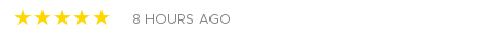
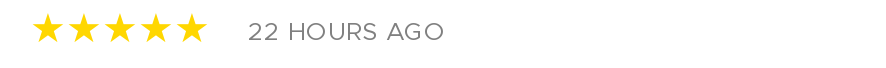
[132,12,231,27] 8 HOURS AGO -> [248,19,446,45] 22 HOURS AGO

